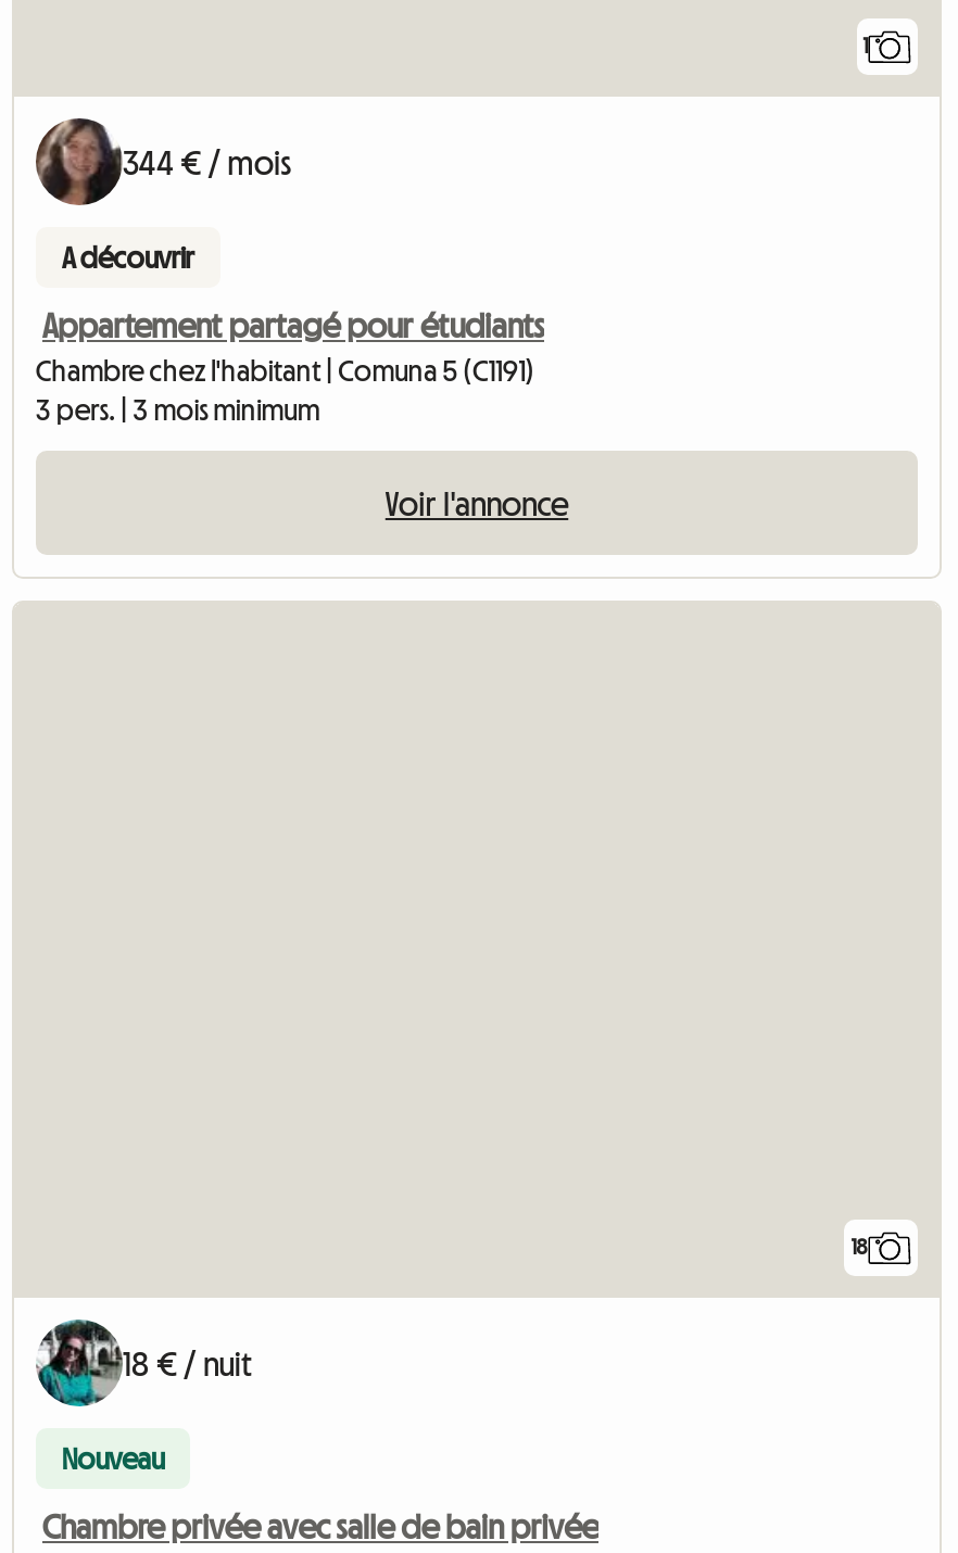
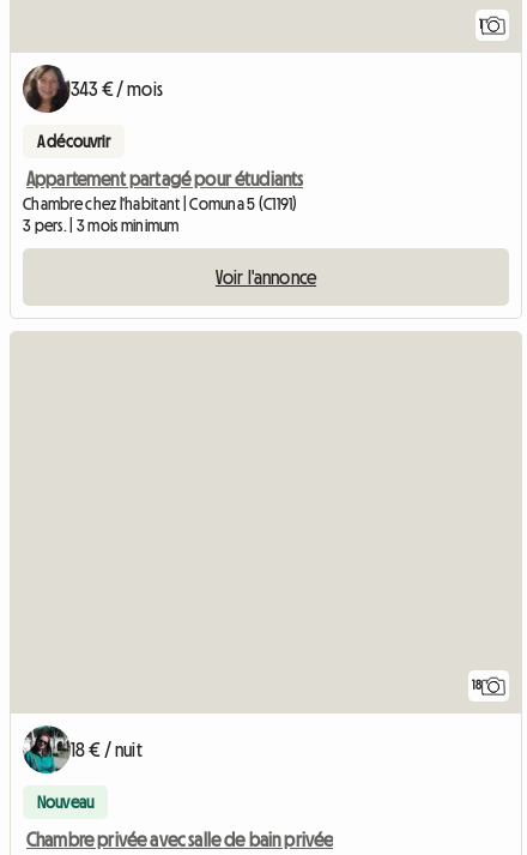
[123,145,292,180] 344 € / mois -> [71,79,163,99] 343 € / mois

